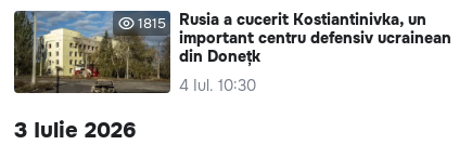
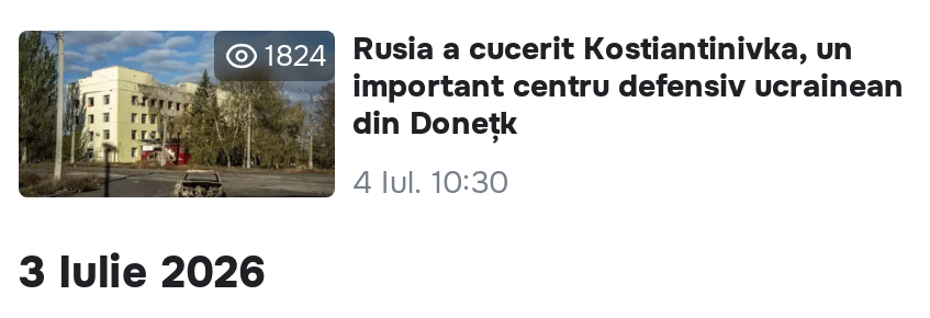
[138,10,426,33] 1815 Rusia a cucerit Kostiantinivka, un -> [265,29,853,75] 1824 Rusia a cucerit Kostiantinivka, un

